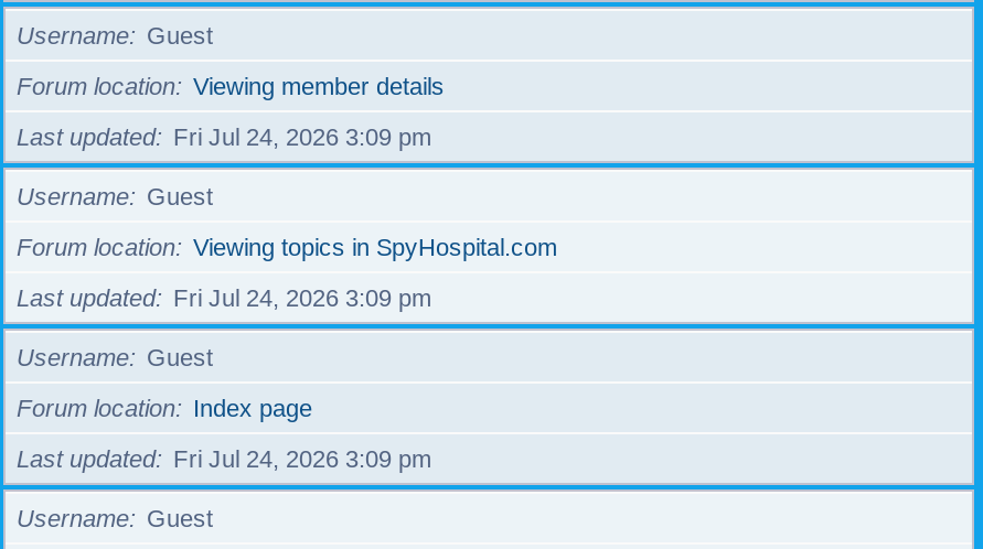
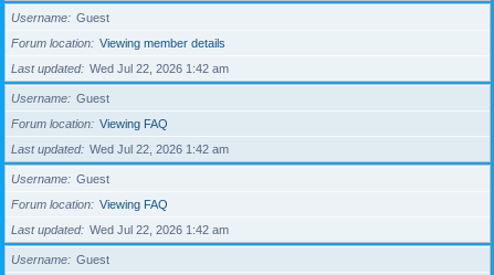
[17,122,431,149] Last updated Fri Jul 24, 2026 3:09 pm -> [11,61,229,75] Last updated Wed Jul 22, 2026 1:42 am
[193,233,557,259] Viewing topics in SpyHospital.com -> [99,117,168,130] Viewing FAQ
[17,283,431,310] Last updated Fri Jul 24, 2026 3:09 pm -> [11,142,229,155] Last updated Wed Jul 22, 2026 1:42 am
[193,394,312,420] Index page -> [99,197,168,210] Viewing FAQ
[17,444,431,471] Last updated Fri Jul 24, 2026 3:09 pm -> [11,223,229,236] Last updated Wed Jul 22, 2026 1:42 am

